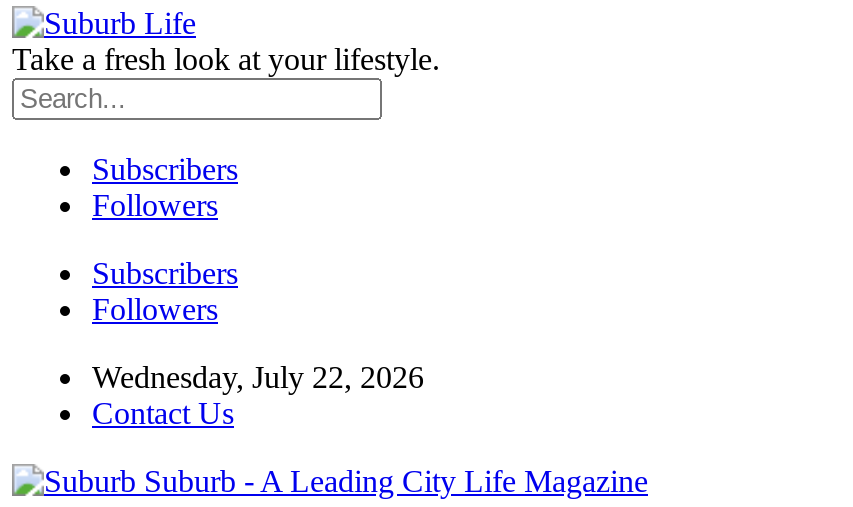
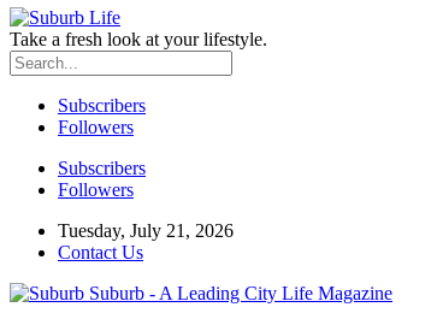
[92,360,424,394] Wednesday, July 22, 2026 -> [58,220,234,241] Tuesday, July 21, 2026

